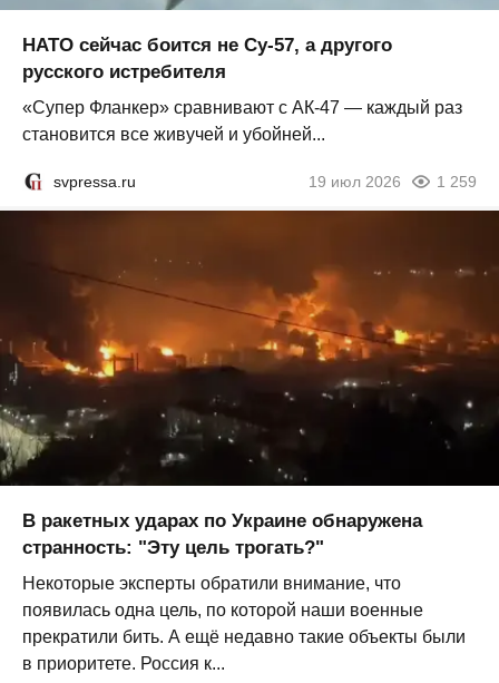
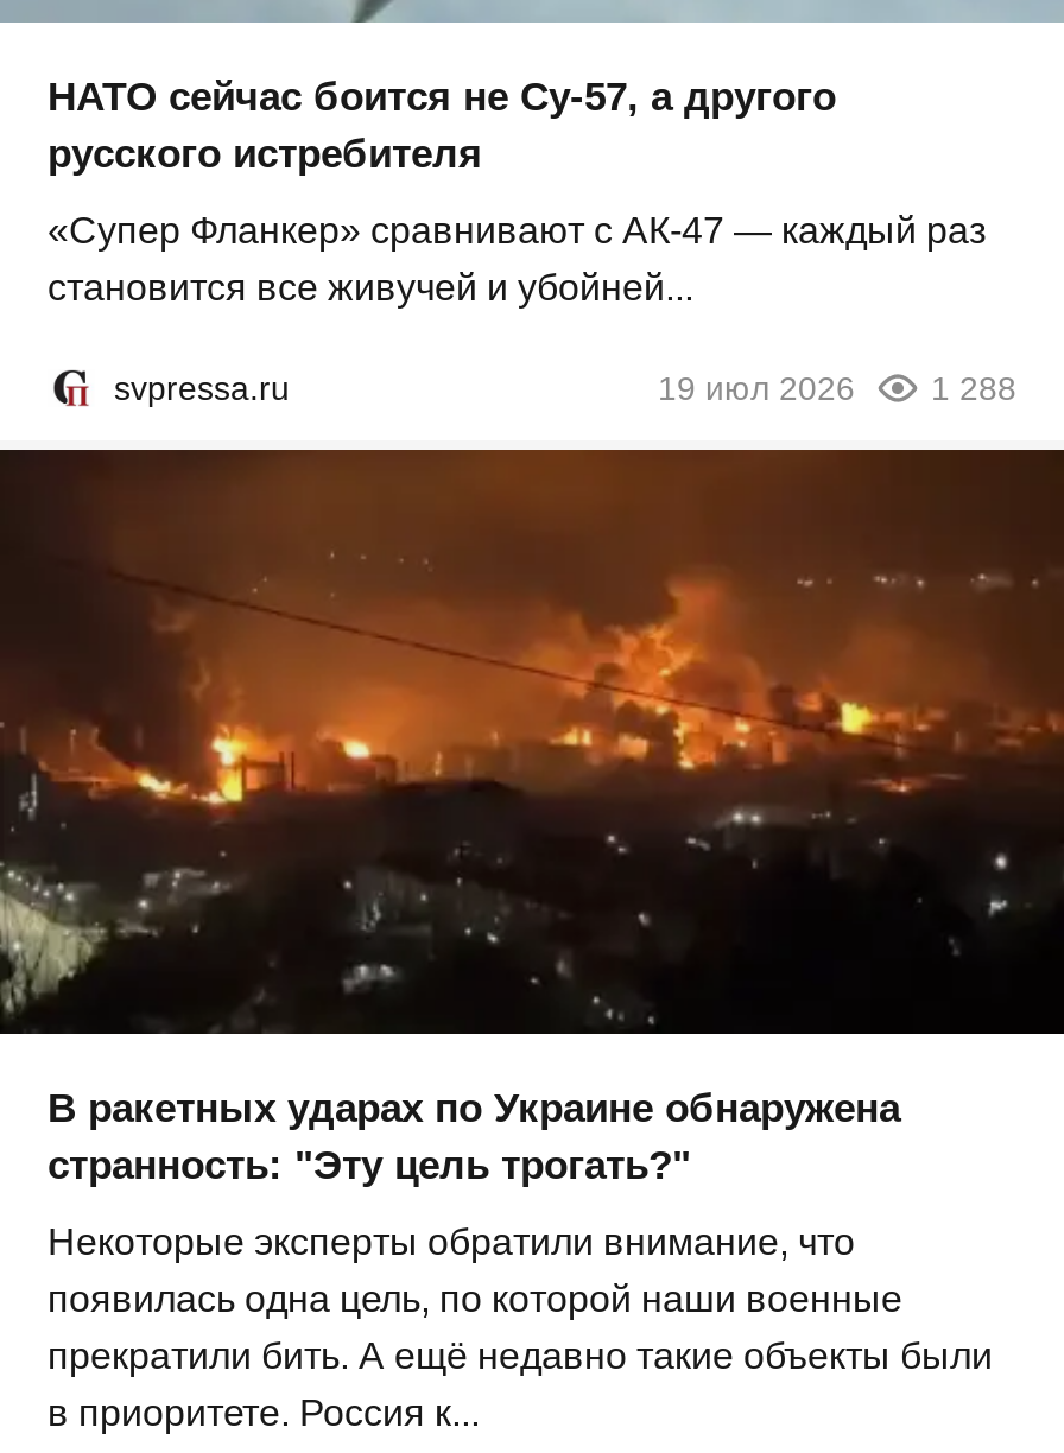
[309,173,477,191] 19 июл 2026 1 259 -> [658,369,1016,407] 19 июл 2026 1 288

